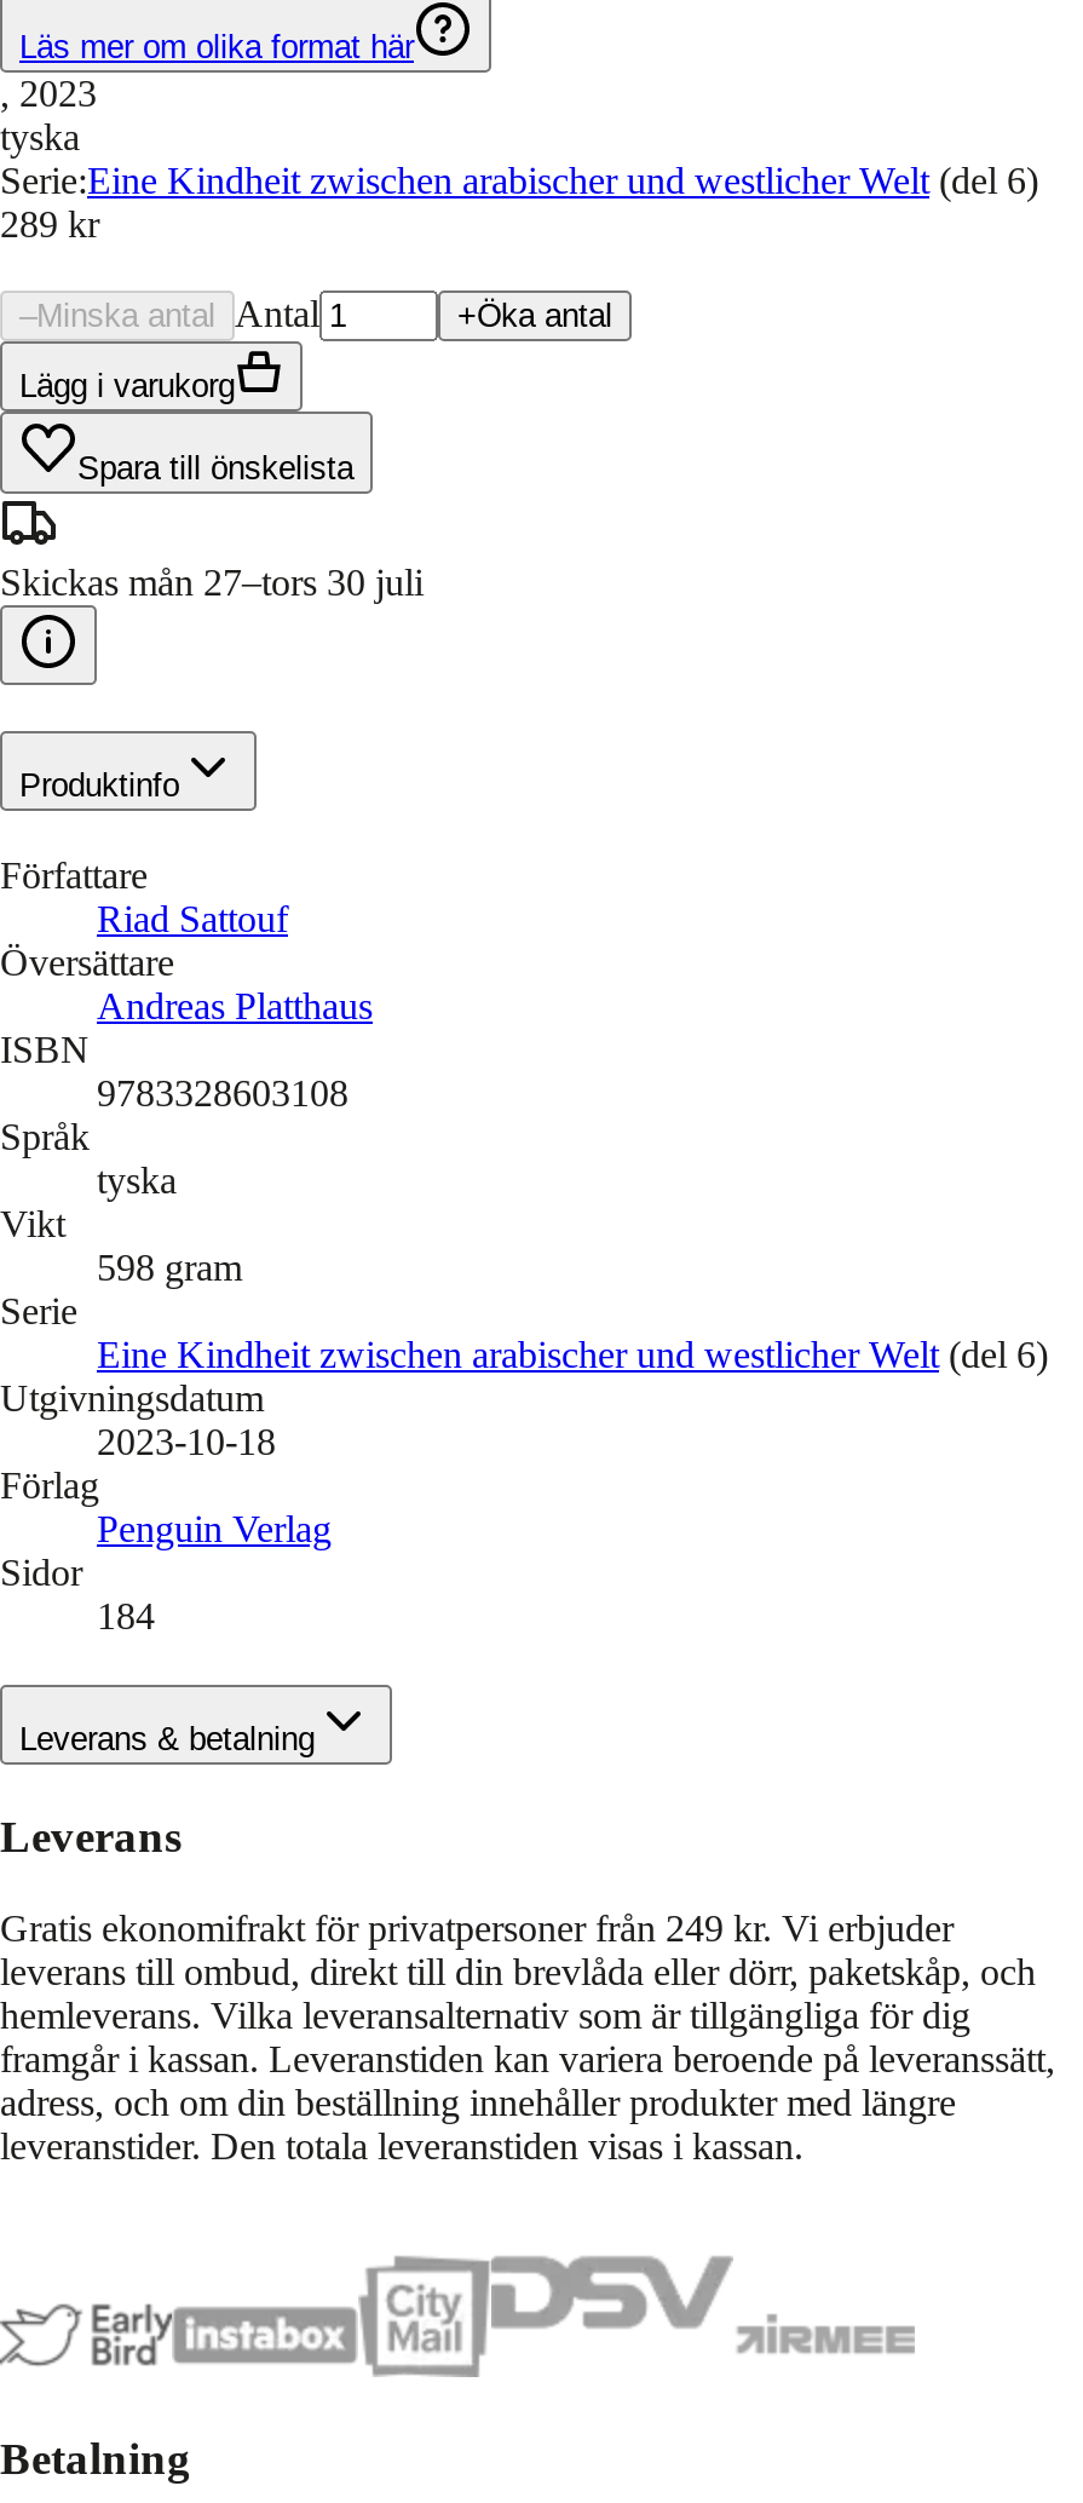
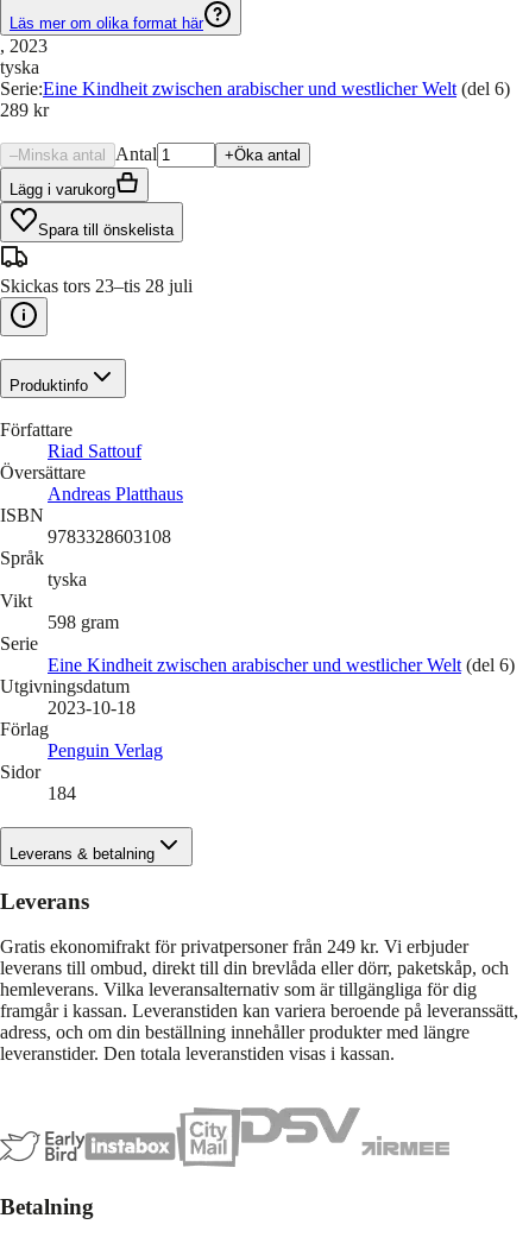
[0,561,424,603] Skickas mån 27–tors 30 juli -> [0,276,193,296] Skickas tors 23–tis 28 juli

